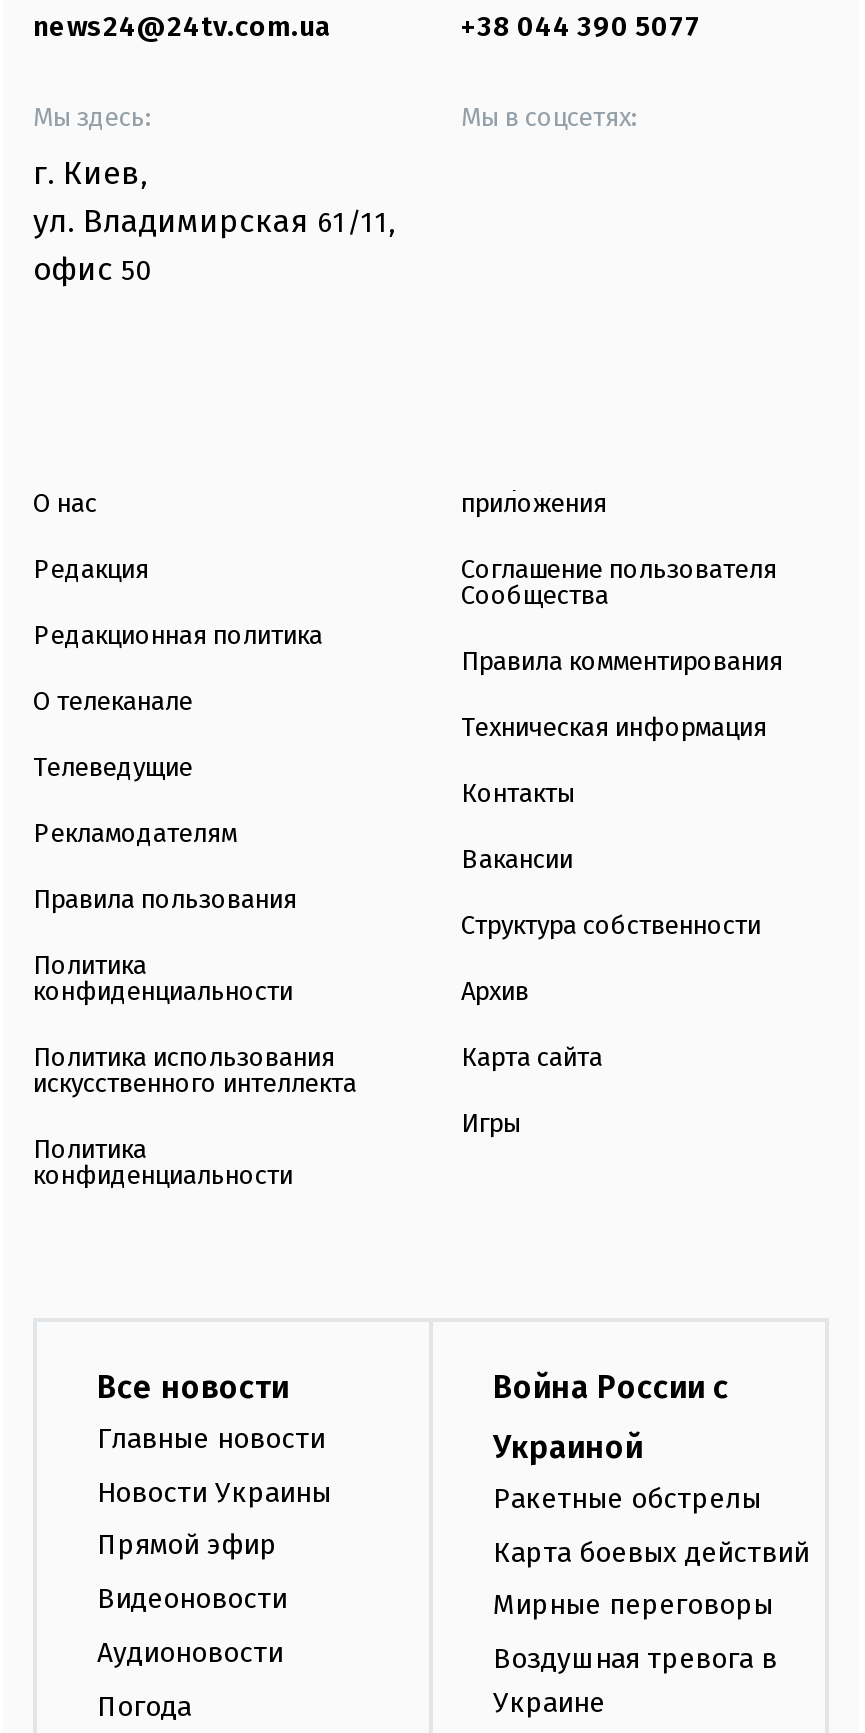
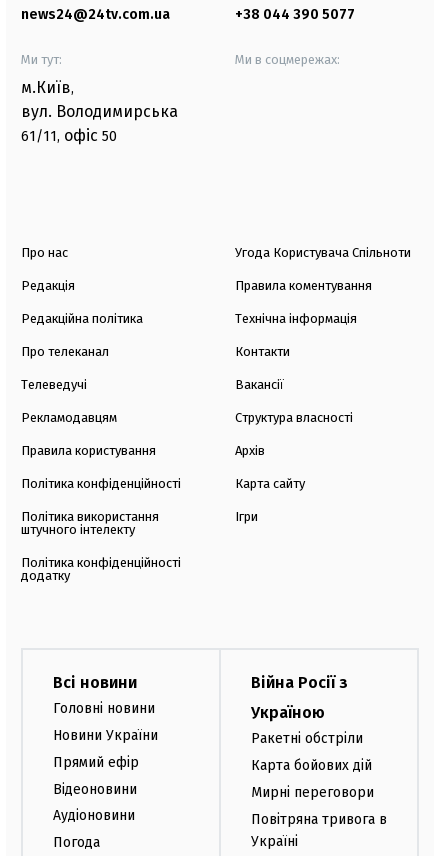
[33,101,395,287] Мы здесь: | г. Киев, | ул. Владимирская 61/11, | офис 50 -> [21,52,178,145] Ми тут: | м.Київ, | вул. Володимирська | 61/11, офіс 50
[461,101,637,131] Мы в соцсетях: -> [235,52,340,67] Ми в соцмережах:
[33,487,357,1189] О нас | Редакция | Редакционная политика | О телеканале | Телеведущие | Рекламодателям | Правила пользования | Политика | конфиденциальности | Политика использования | искусственного интеллекта | Политика | конфиденциальности -> [21,245,181,583] Про нас | Редакція | Редакційна політика | Про телеканал | Телеведучі | Рекламодавцям | Правила користування | Політика конфіденційності | Політика використання | штучного інтелекту | Політика конфіденційності | додатку
[461,487,783,1137] приложения | Соглашение пользователя | Сообщества | Правила комментирования | Техническая информация | Контакты | Вакансии | Структура собственности | Архив | Карта сайта | Игры -> [235,245,411,524] Угода Користувача Спільноти | Правила коментування | Технічна інформація | Контакти | Вакансії | Структура власності | Архів | Карта сайту | Ігри
[97,1367,331,1670] Все новости | Главные новости | Новости Украины | Прямой эфир | Видеоновости | Аудионовости -> [53,673,158,824] Всі новини | Головні новини | Новини України | Прямий ефір | Відеоновини | Аудіоновини
[493,1367,729,1405] Война России с -> [251,673,348,692] Війна Росії з
[493,1427,761,1515] Украиной | Ракетные обстрелы -> [251,703,363,747] Україною | Ракетні обстріли
[493,1535,809,1569] Карта боевых действий -> [251,757,372,774] Карта бойових дій
[493,1588,773,1622] Мирные переговоры -> [251,784,374,801] Мирні переговори
[493,1642,777,1720] Воздушная тревога в | Украине -> [251,810,387,849] Повітряна тривога в | Україні

